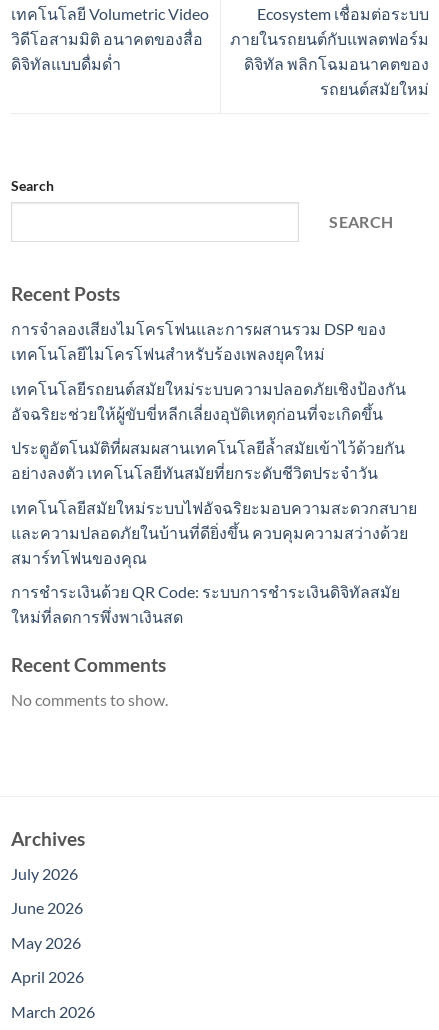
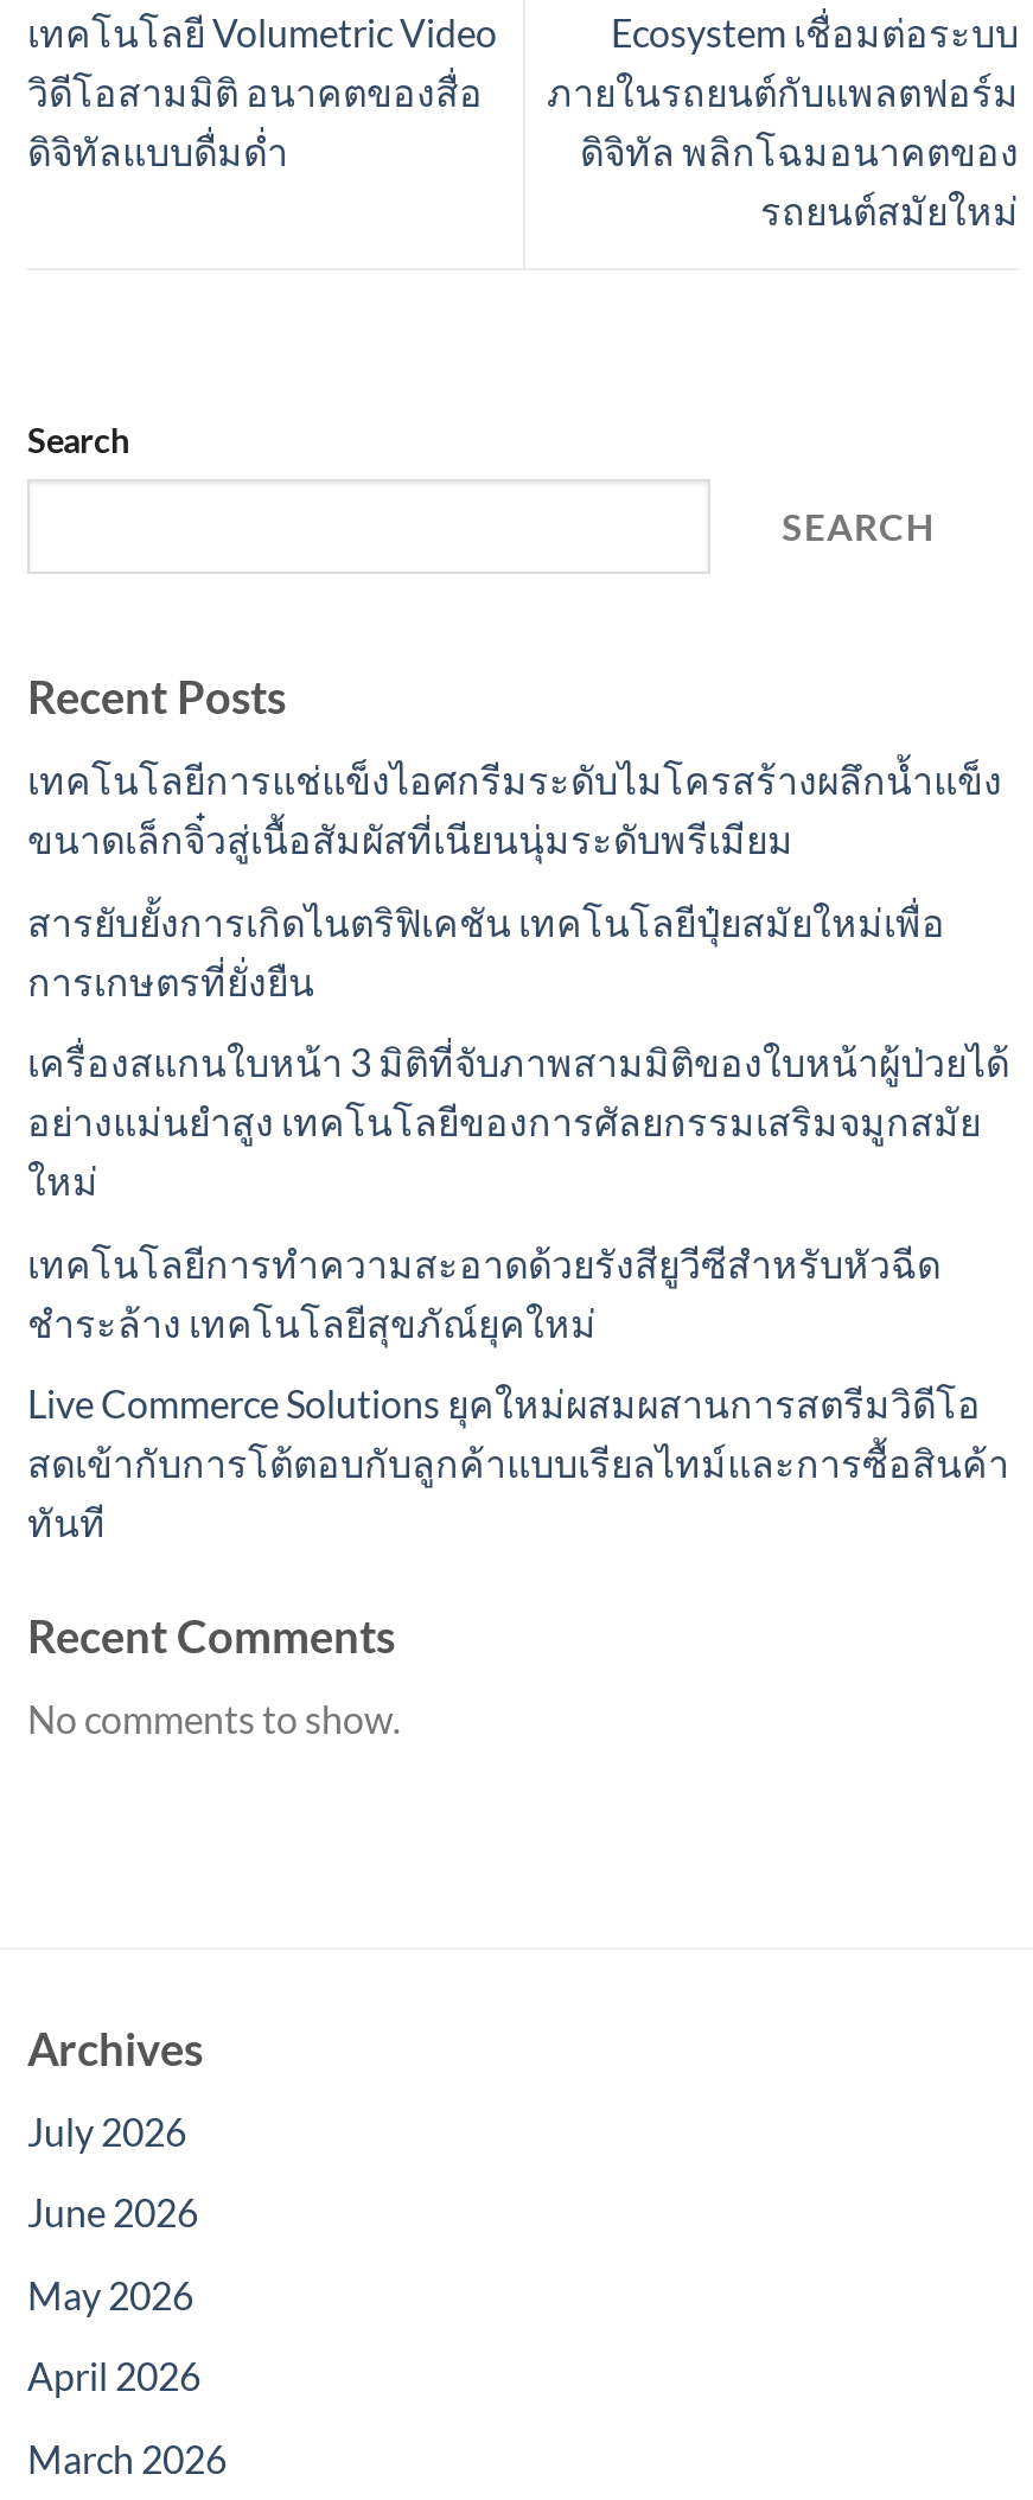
[11,319,386,363] การจำลองเสียงไมโครโฟนและการผสานรวม DSP ของ | เทคโนโลยีไมโครโฟนสำหรับร้องเพลงยุคใหม่ -> [27,757,1002,861] เทคโนโลยีการแช่แข็งไอศกรีมระดับไมโครสร้างผลึกน้ำแข็ง | ขนาดเล็กจิ๋วสู่เนื้อสัมผัสที่เนียนนุ่มระดับพรีเมียม
[11,379,406,423] เทคโนโลยีรถยนต์สมัยใหม่ระบบความปลอดภัยเชิงป้องกัน | อัจฉริยะช่วยให้ผู้ขับขี่หลีกเลี่ยงอุบัติเหตุก่อนที่จะเกิดขึ้น -> [27,898,945,1002] สารยับยั้งการเกิดไนตริฟิเคชัน เทคโนโลยีปุ๋ยสมัยใหม่เพื่อ | การเกษตรที่ยั่งยืน
[11,438,405,482] ประตูอัตโนมัติที่ผสมผสานเทคโนโลยีล้ำสมัยเข้าไว้ด้วยกัน | อย่างลงตัว เทคโนโลยีทันสมัยที่ยกระดับชีวิตประจำวัน -> [27,1039,1009,1203] เครื่องสแกนใบหน้า 3 มิติที่จับภาพสามมิติของใบหน้าผู้ป่วยได้ | อย่างแม่นยำสูง เทคโนโลยีของการศัลยกรรมเสริมจมูกสมัย | ใหม่
[11,498,417,567] เทคโนโลยีสมัยใหม่ระบบไฟอัจฉริยะมอบความสะดวกสบาย | และความปลอดภัยในบ้านที่ดียิ่งขึ้น ควบคุมความสว่างด้วย | สมาร์ทโฟนของคุณ -> [27,1240,940,1344] เทคโนโลยีการทำความสะอาดด้วยรังสียูวีซีสำหรับหัวฉีด | ชำระล้าง เทคโนโลยีสุขภัณ์ยุคใหม่
[11,582,400,626] การชำระเงินด้วย QR Code: ระบบการชำระเงินดิจิทัลสมัย | ใหม่ที่ลดการพึ่งพาเงินสด -> [27,1381,1009,1545] Live Commerce Solutions ยุคใหม่ผสมผสานการสตรีมวิดีโอ | สดเข้ากับการโต้ตอบกับลูกค้าแบบเรียลไทม์และการซื้อสินค้า | ทันที

